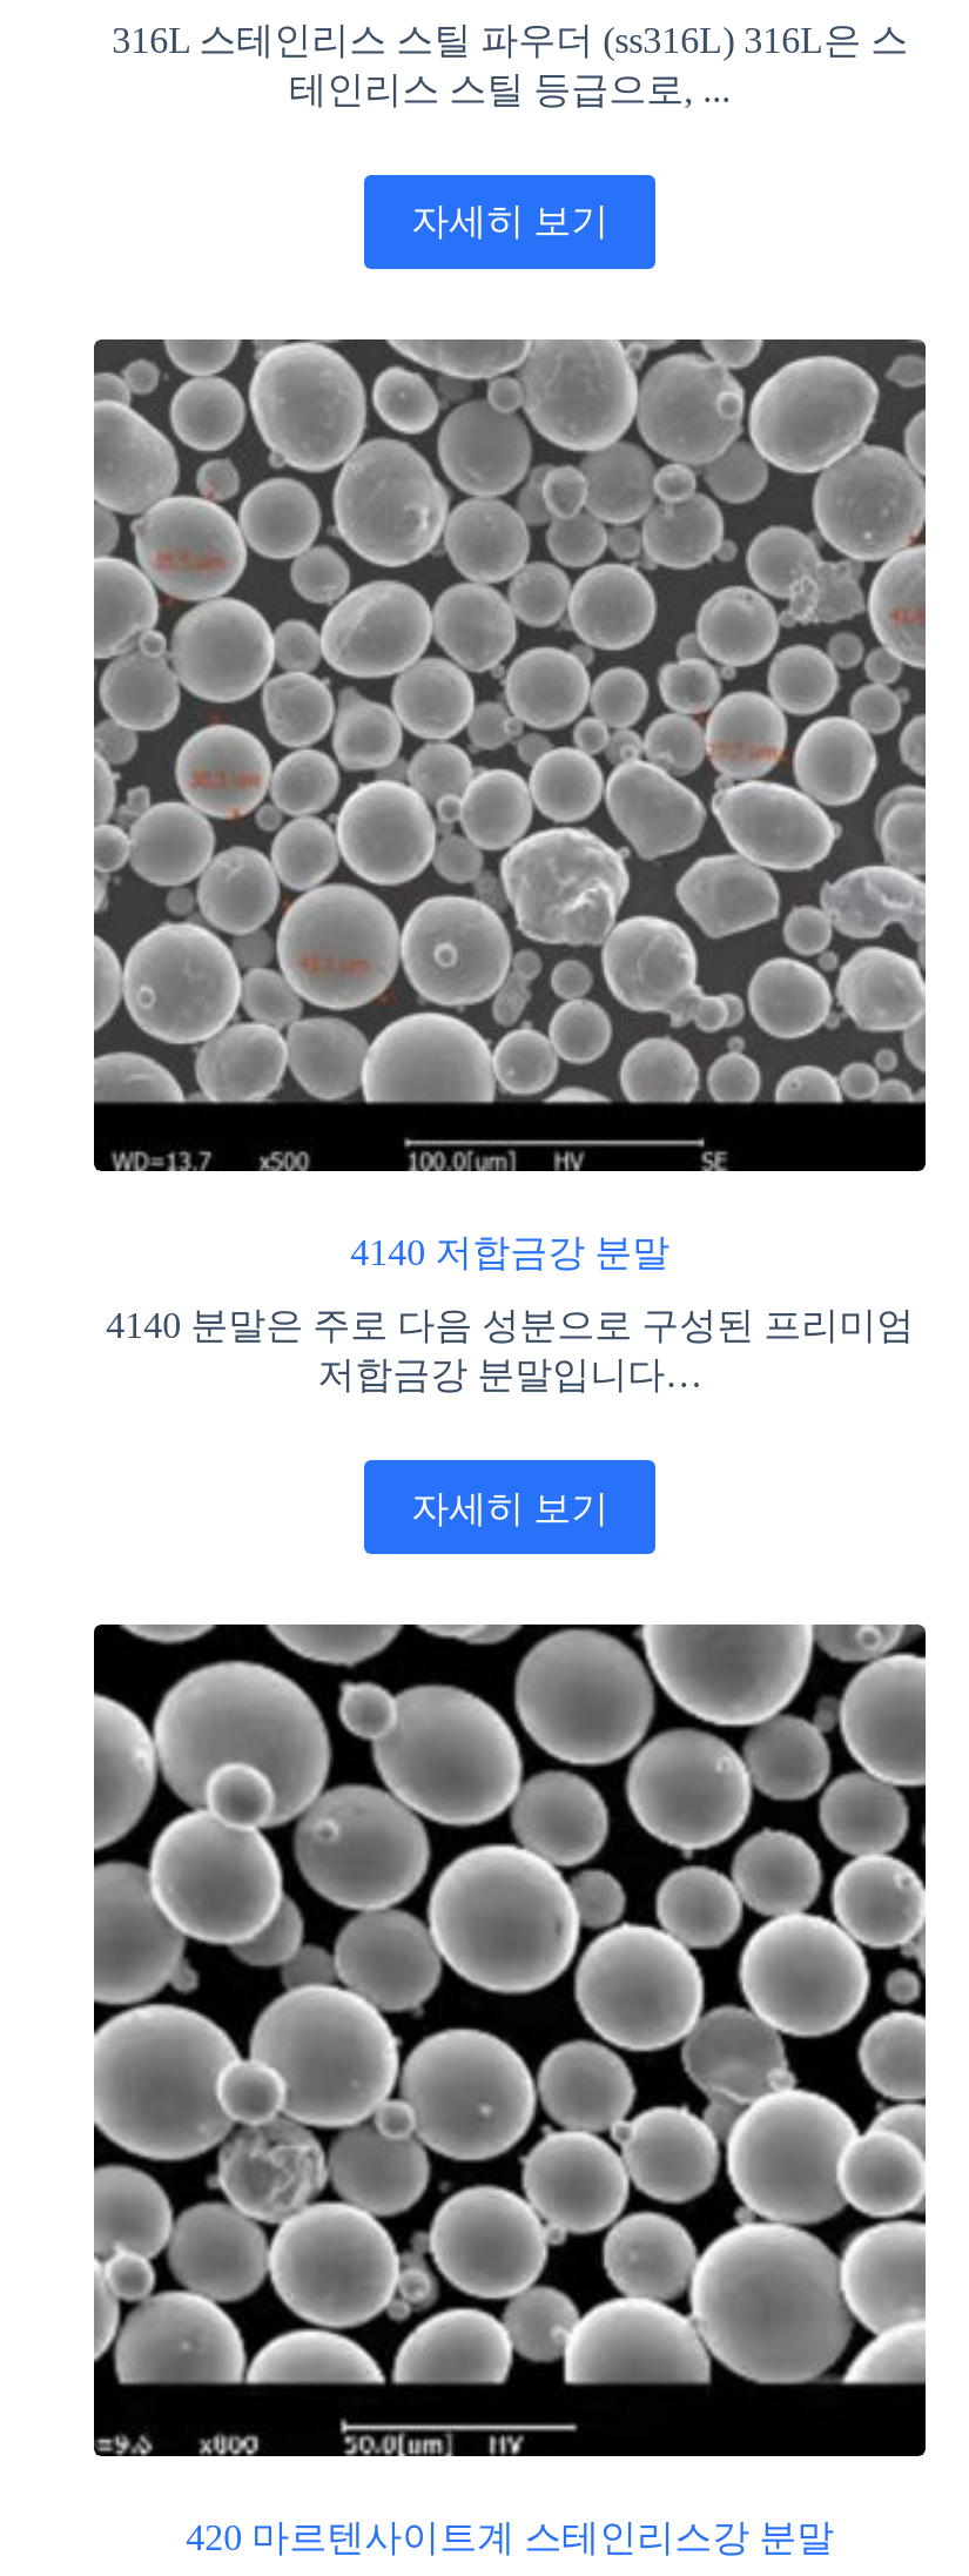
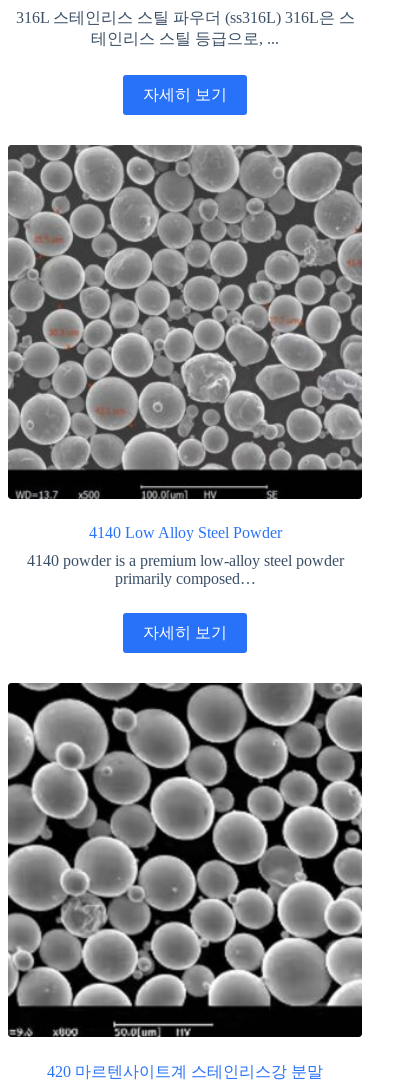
[350,1232,670,1272] 4140 저합금강 분말 -> [89,524,282,541] 4140 Low Alloy Steel Powder
[106,1305,914,1394] 4140 분말은 주로 다음 성분으로 구성된 프리미엄 | 저합금강 분말입니다… -> [27,552,344,587] 4140 powder is a premium low-alloy steel powder | primarily composed…

